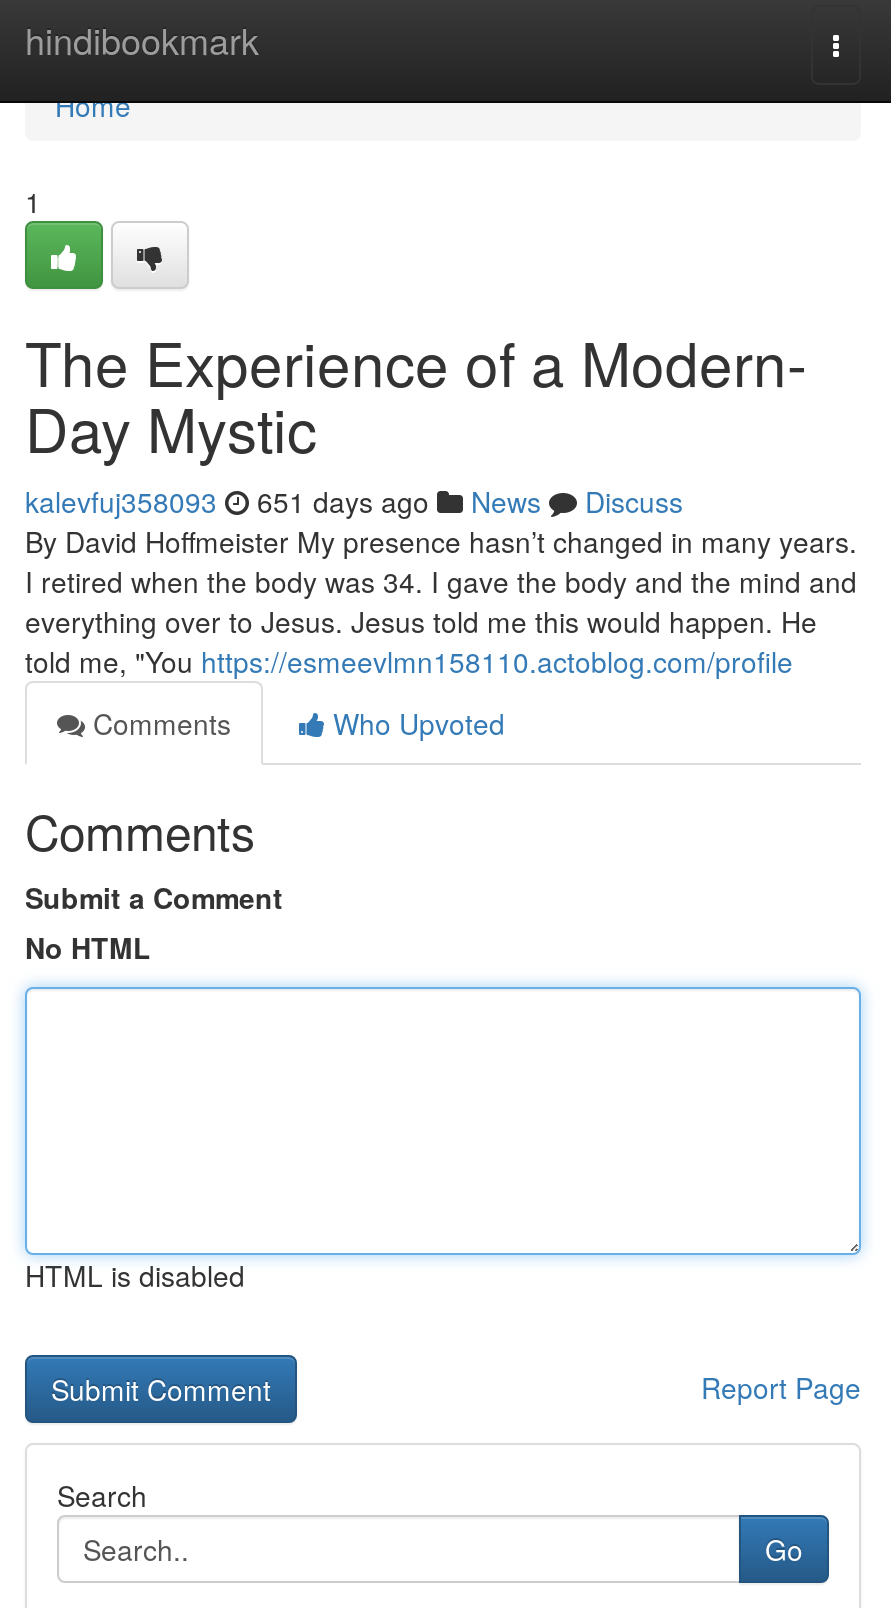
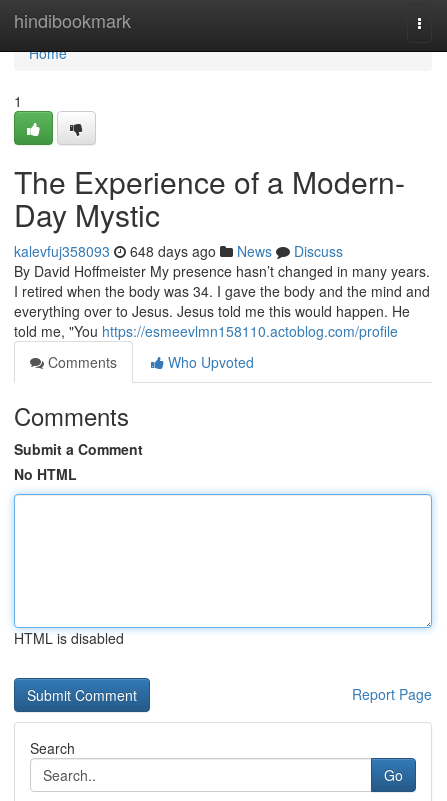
[25,481,683,521] kalevfuj358093 651 days ago News Discuss -> [14,241,343,261] kalevfuj358093 648 days ago News Discuss

